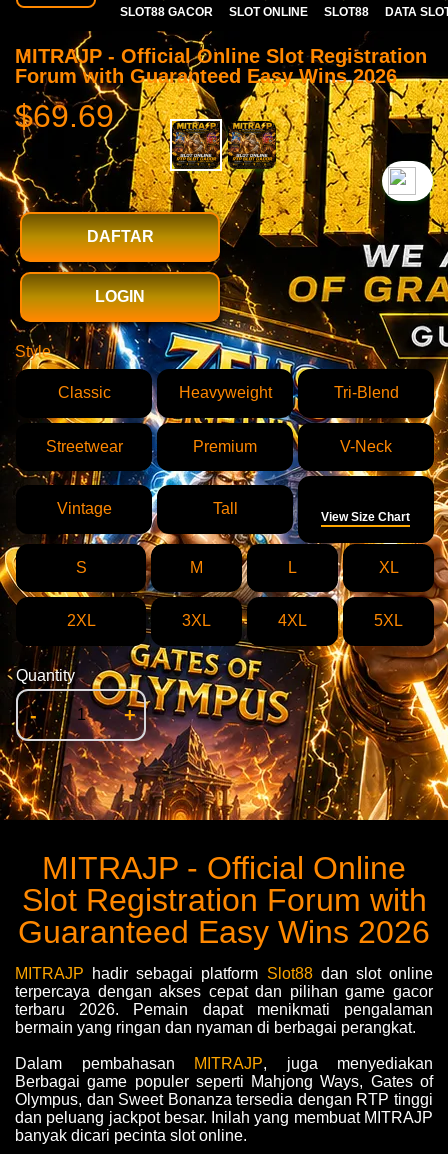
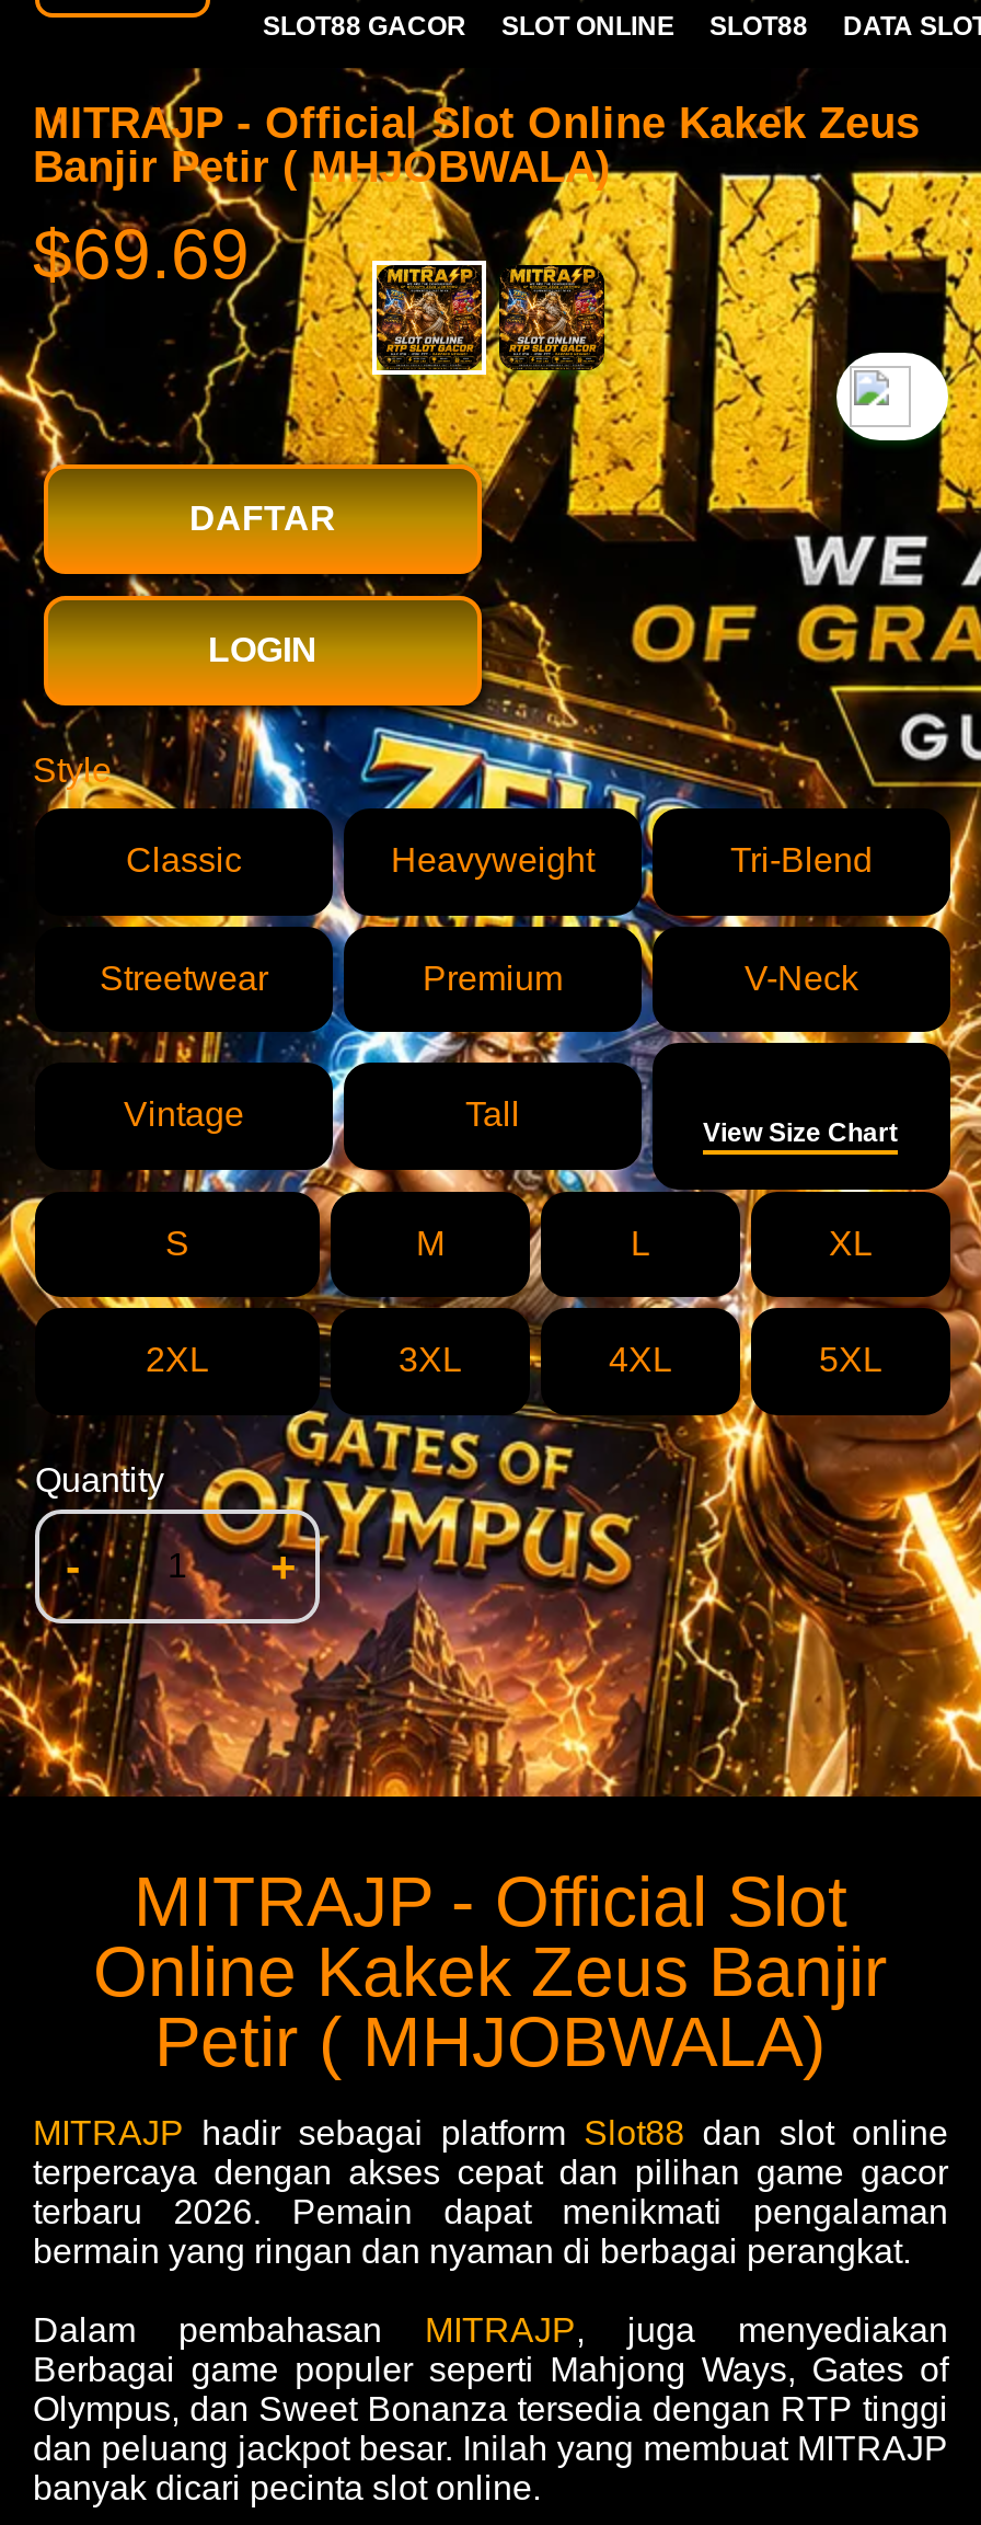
[15,45,427,87] MITRAJP - Official Online Slot Registration | Forum with Guaranteed Easy Wins 2026 -> [33,99,920,191] MITRAJP - Official Slot Online Kakek Zeus | Banjir Petir ( MHJOBWALA)
[18,849,430,949] MITRAJP - Official Online | Slot Registration Forum with | Guaranteed Easy Wins 2026 -> [93,1861,888,2080] MITRAJP - Official Slot | Online Kakek Zeus Banjir | Petir ( MHJOBWALA)

